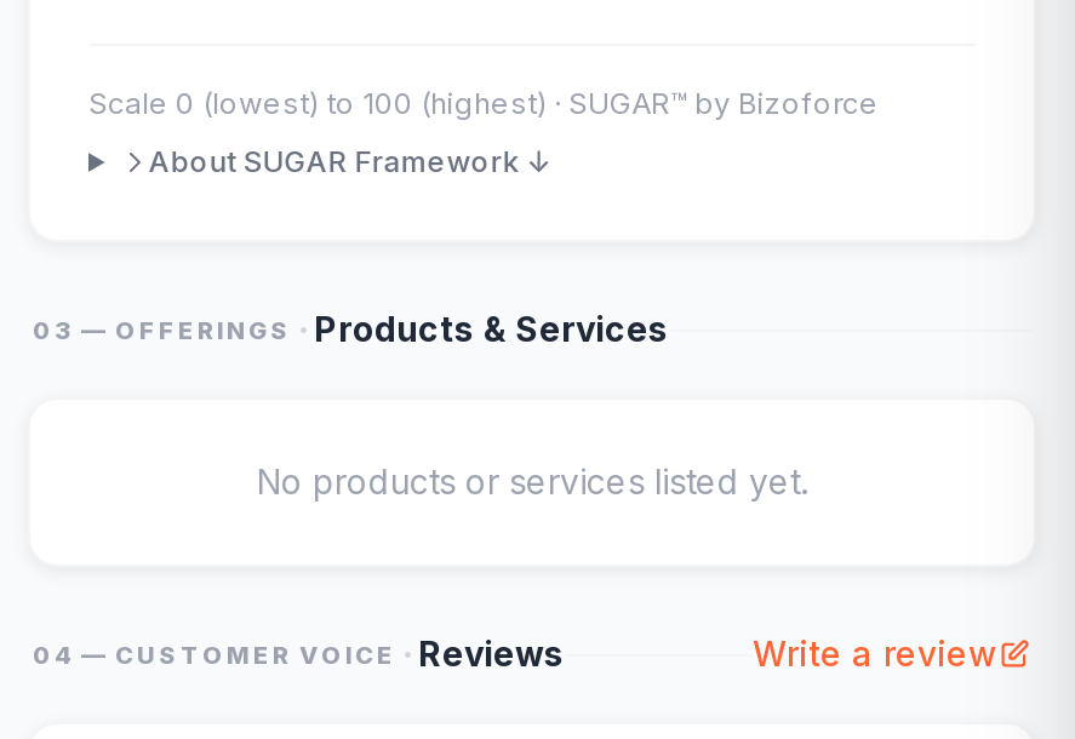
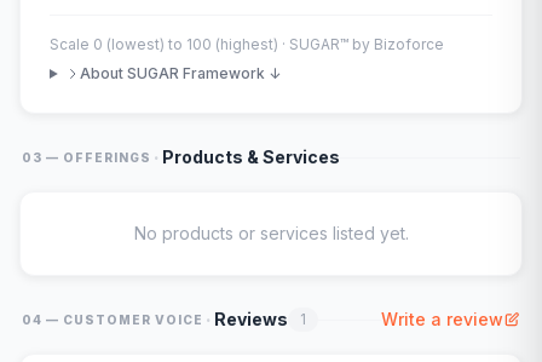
none -> [300,310,306,328] 1

